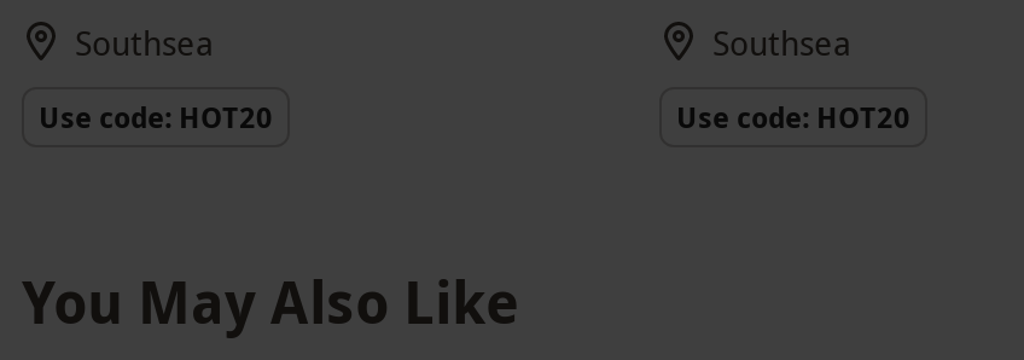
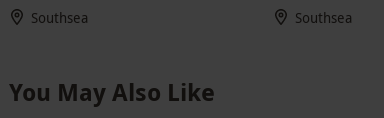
[39,98,273,139] Use code: HOT20 -> none
[676,98,910,139] Use code: HOT20 -> none

